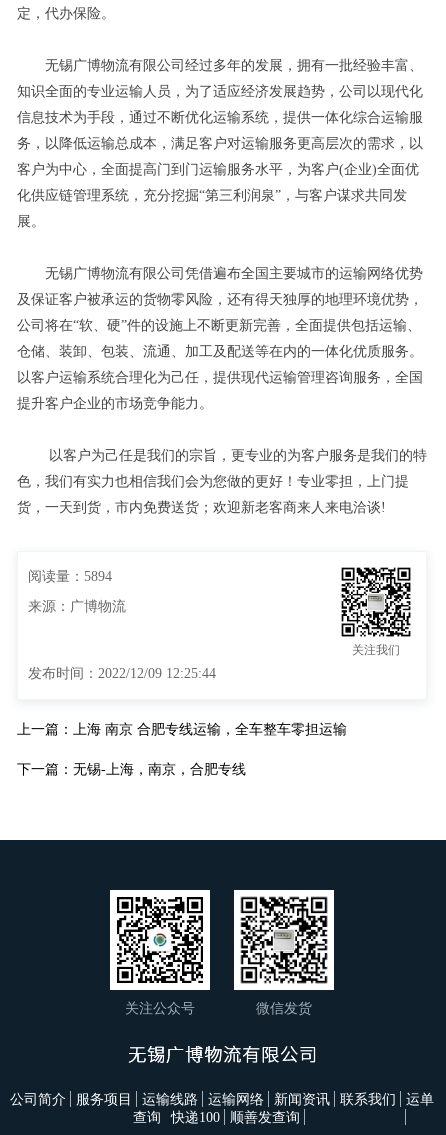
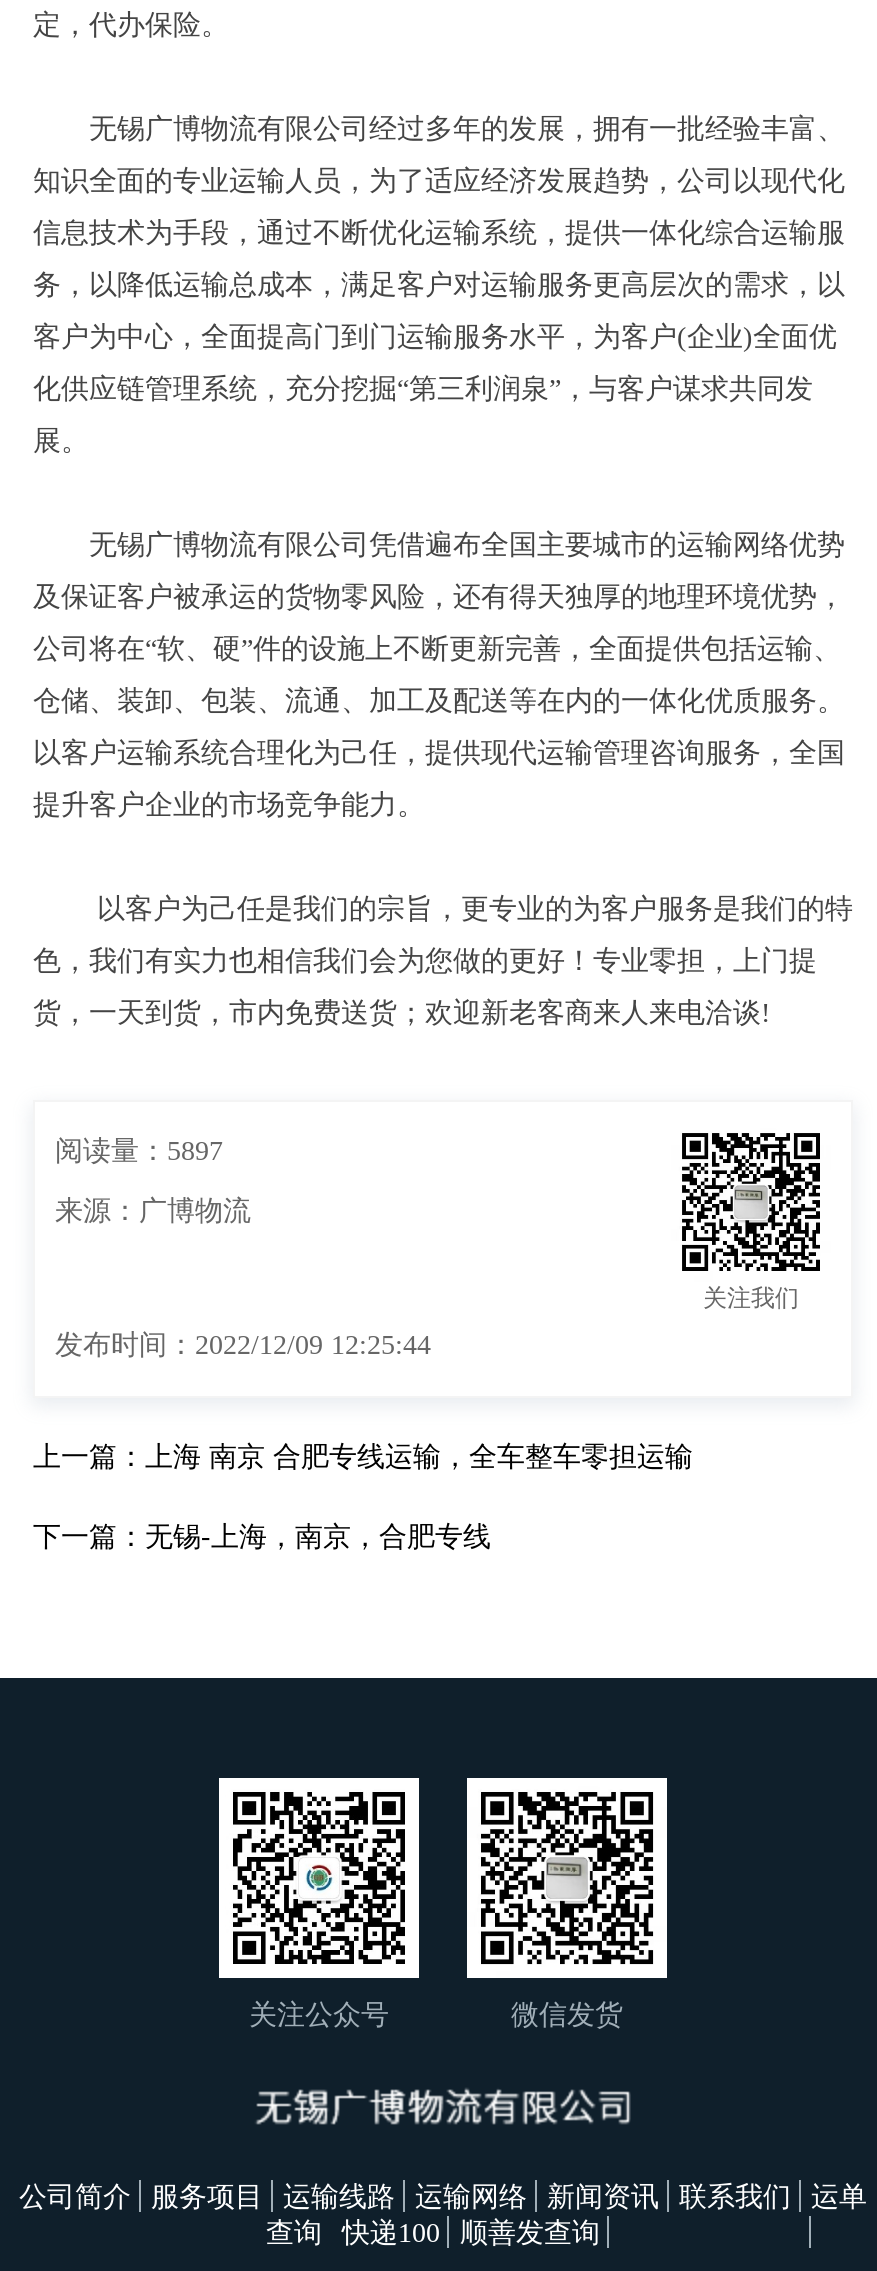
[28,569,112,584] 阅读量：5894 -> [55,1136,223,1166] 阅读量：5897

